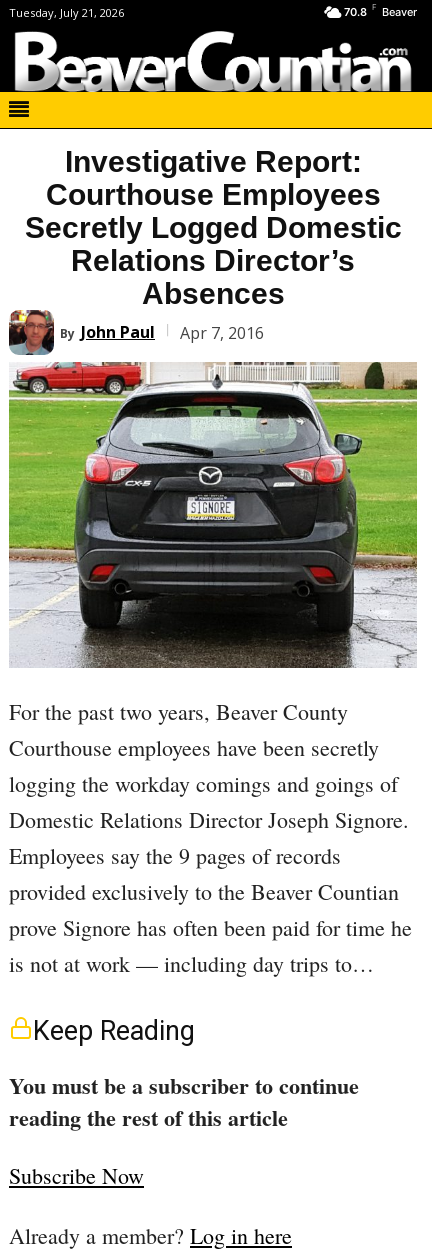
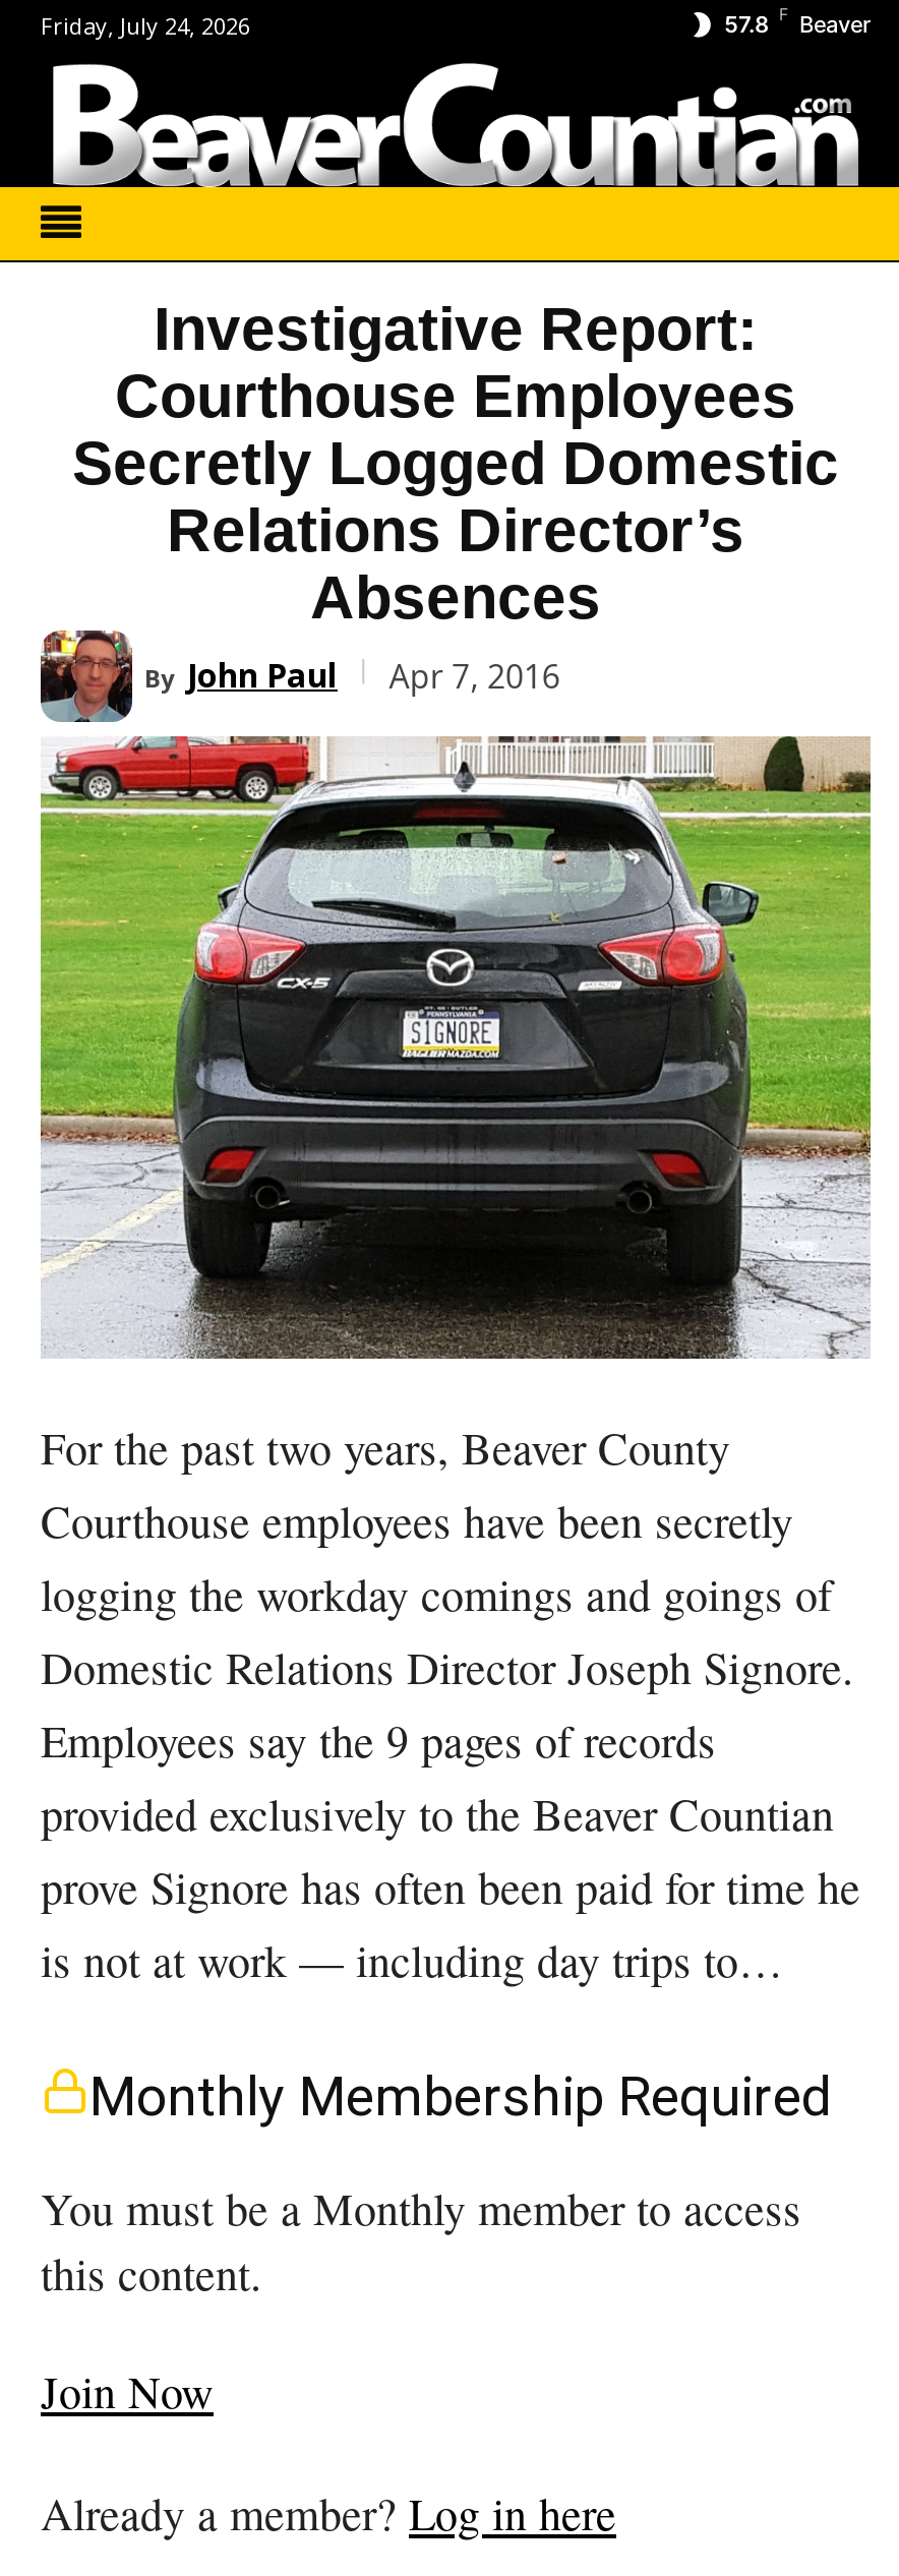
[9,5,124,20] Tuesday, July 21, 2026 -> [41,10,250,40] Friday, July 24, 2026
[344,2,417,19] 70.8 F Beaver -> [724,4,871,39] 57.8 F Beaver
[33,1014,195,1046] Keep Reading -> [89,2063,832,2129] Monthly Membership Required
[9,1068,359,1133] You must be a subscriber to continue | reading the rest of this article -> [41,2177,801,2301] You must be a Monthly member to access | this content.
[9,1160,144,1189] Subscribe Now -> [41,2360,214,2419] Join Now

